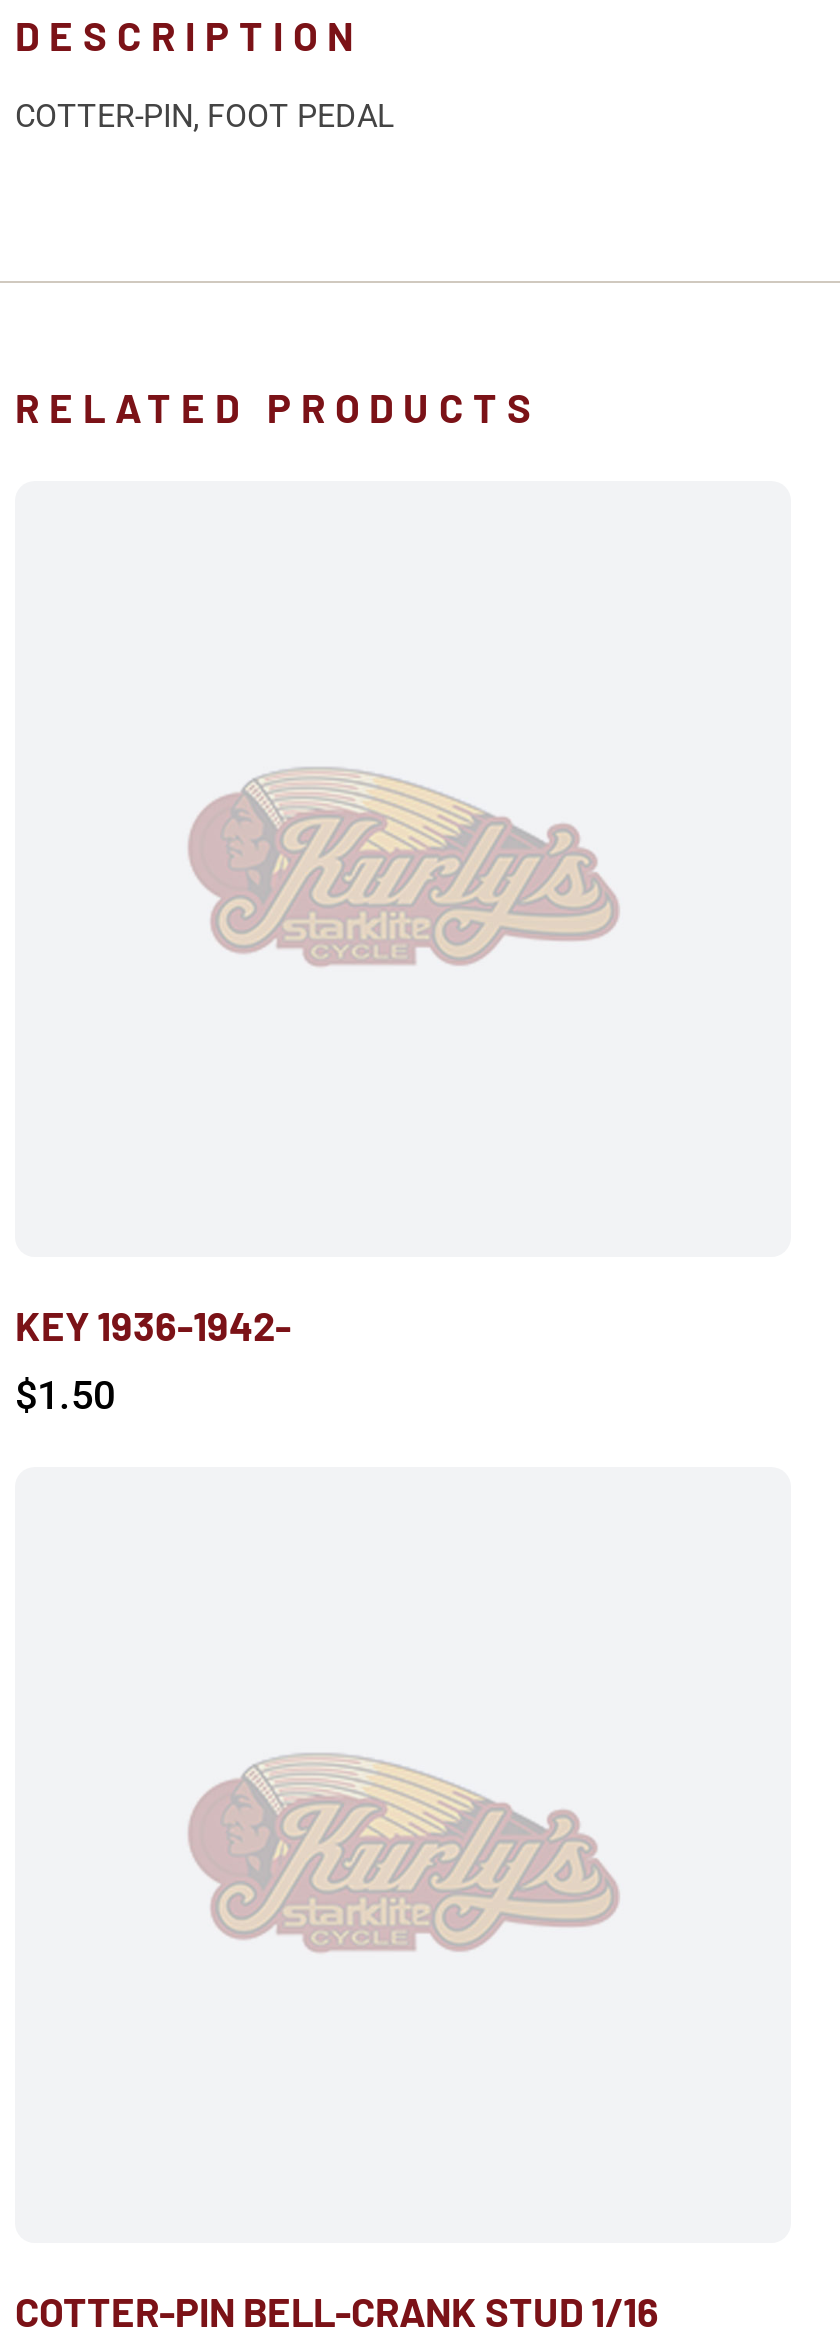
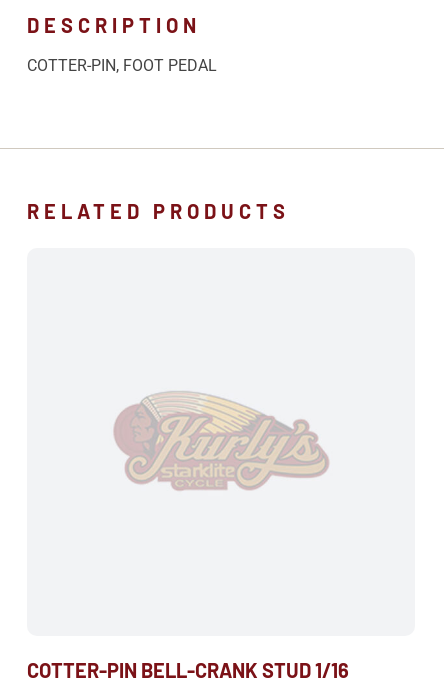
[15,1301,291,1419] KEY 1936-1942- | $1.50 -> none

